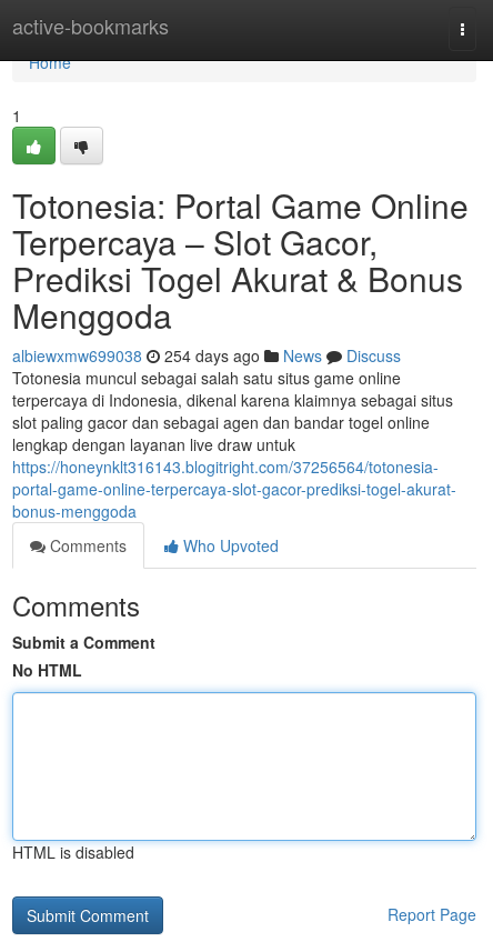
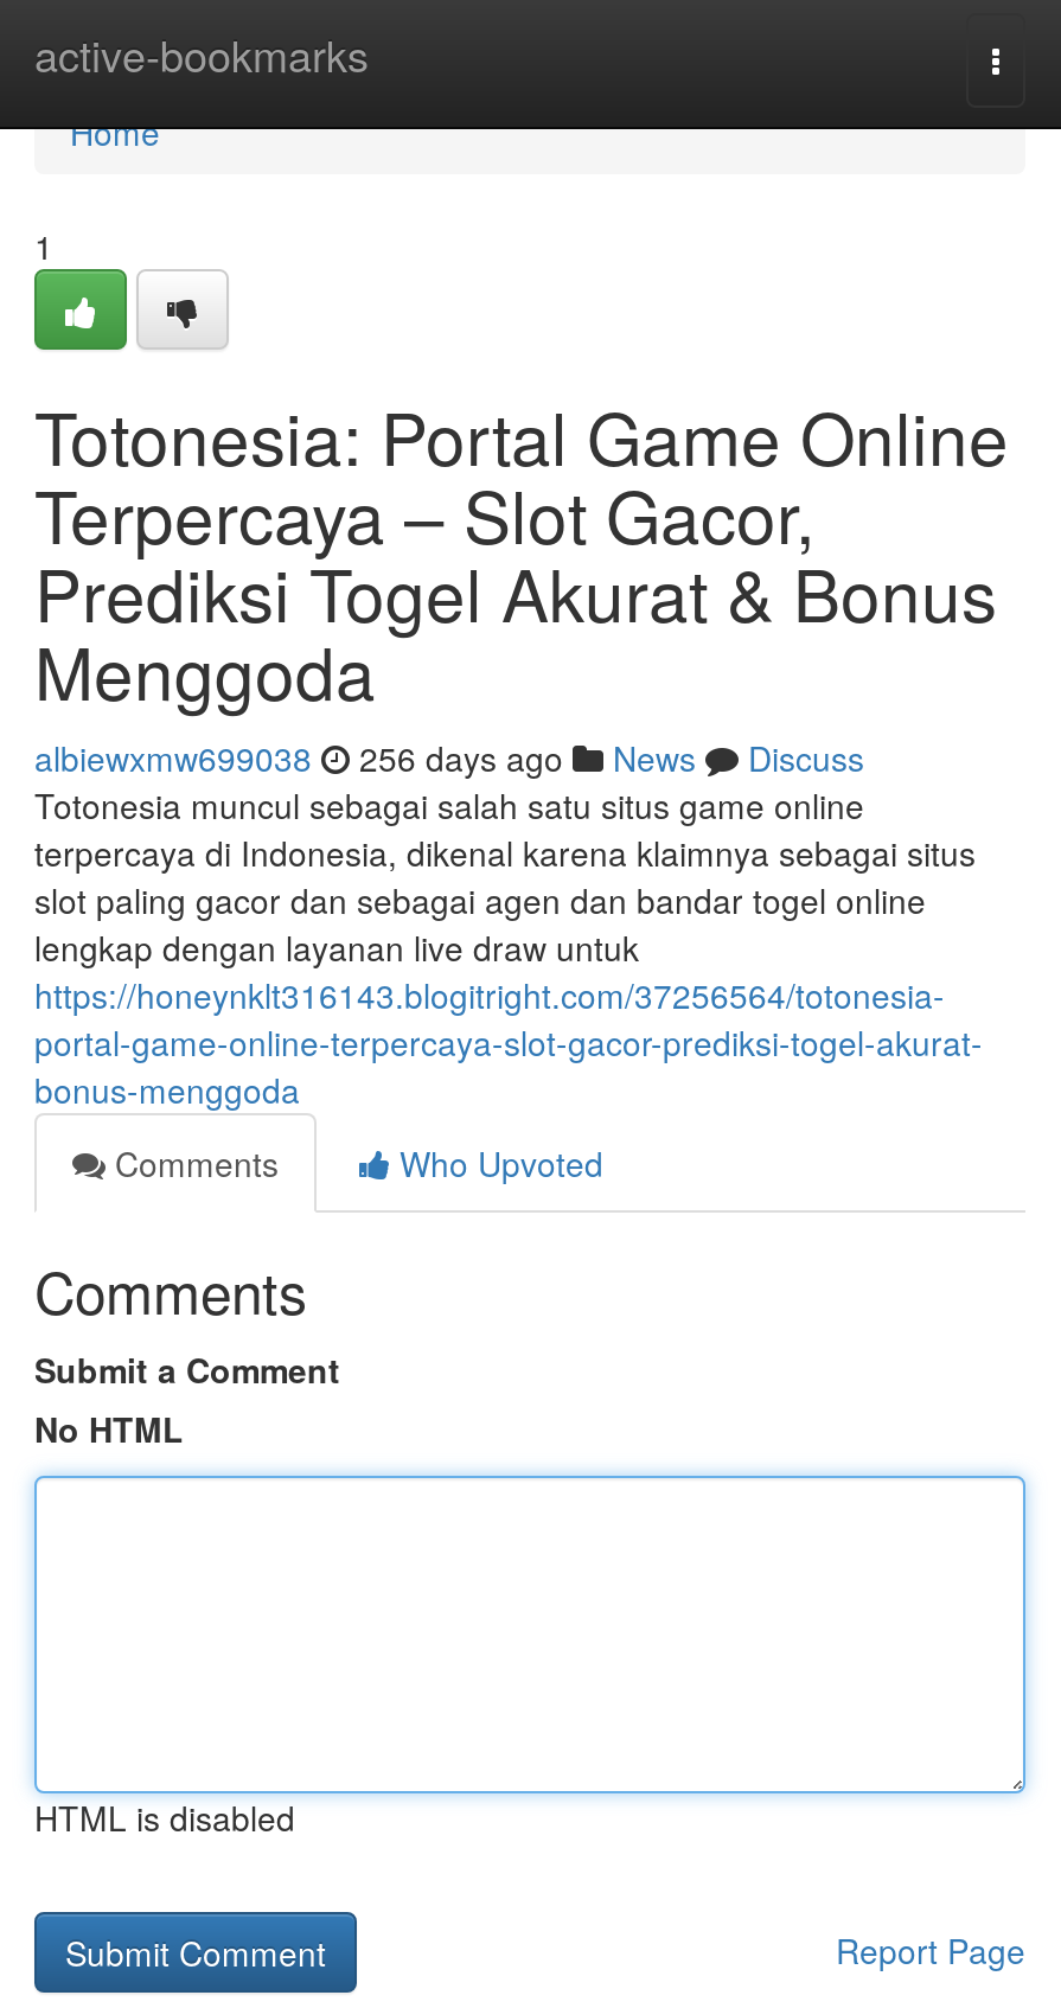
[12,344,401,367] albiewxmw699038 254 days ago News Discuss -> [34,734,864,781] albiewxmw699038 256 days ago News Discuss

